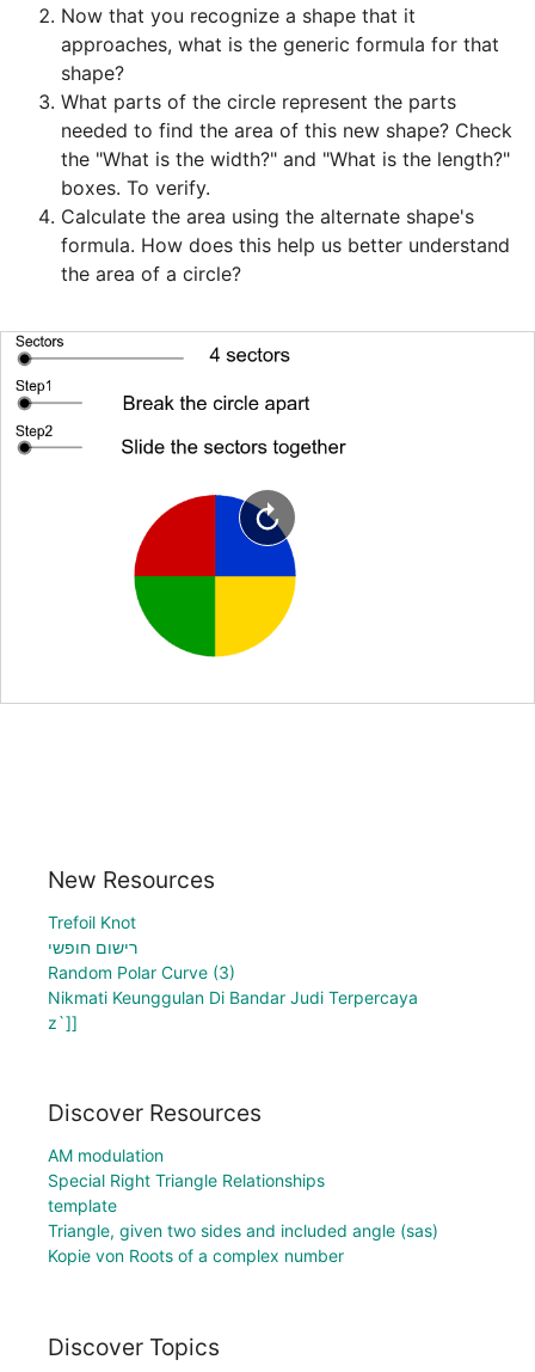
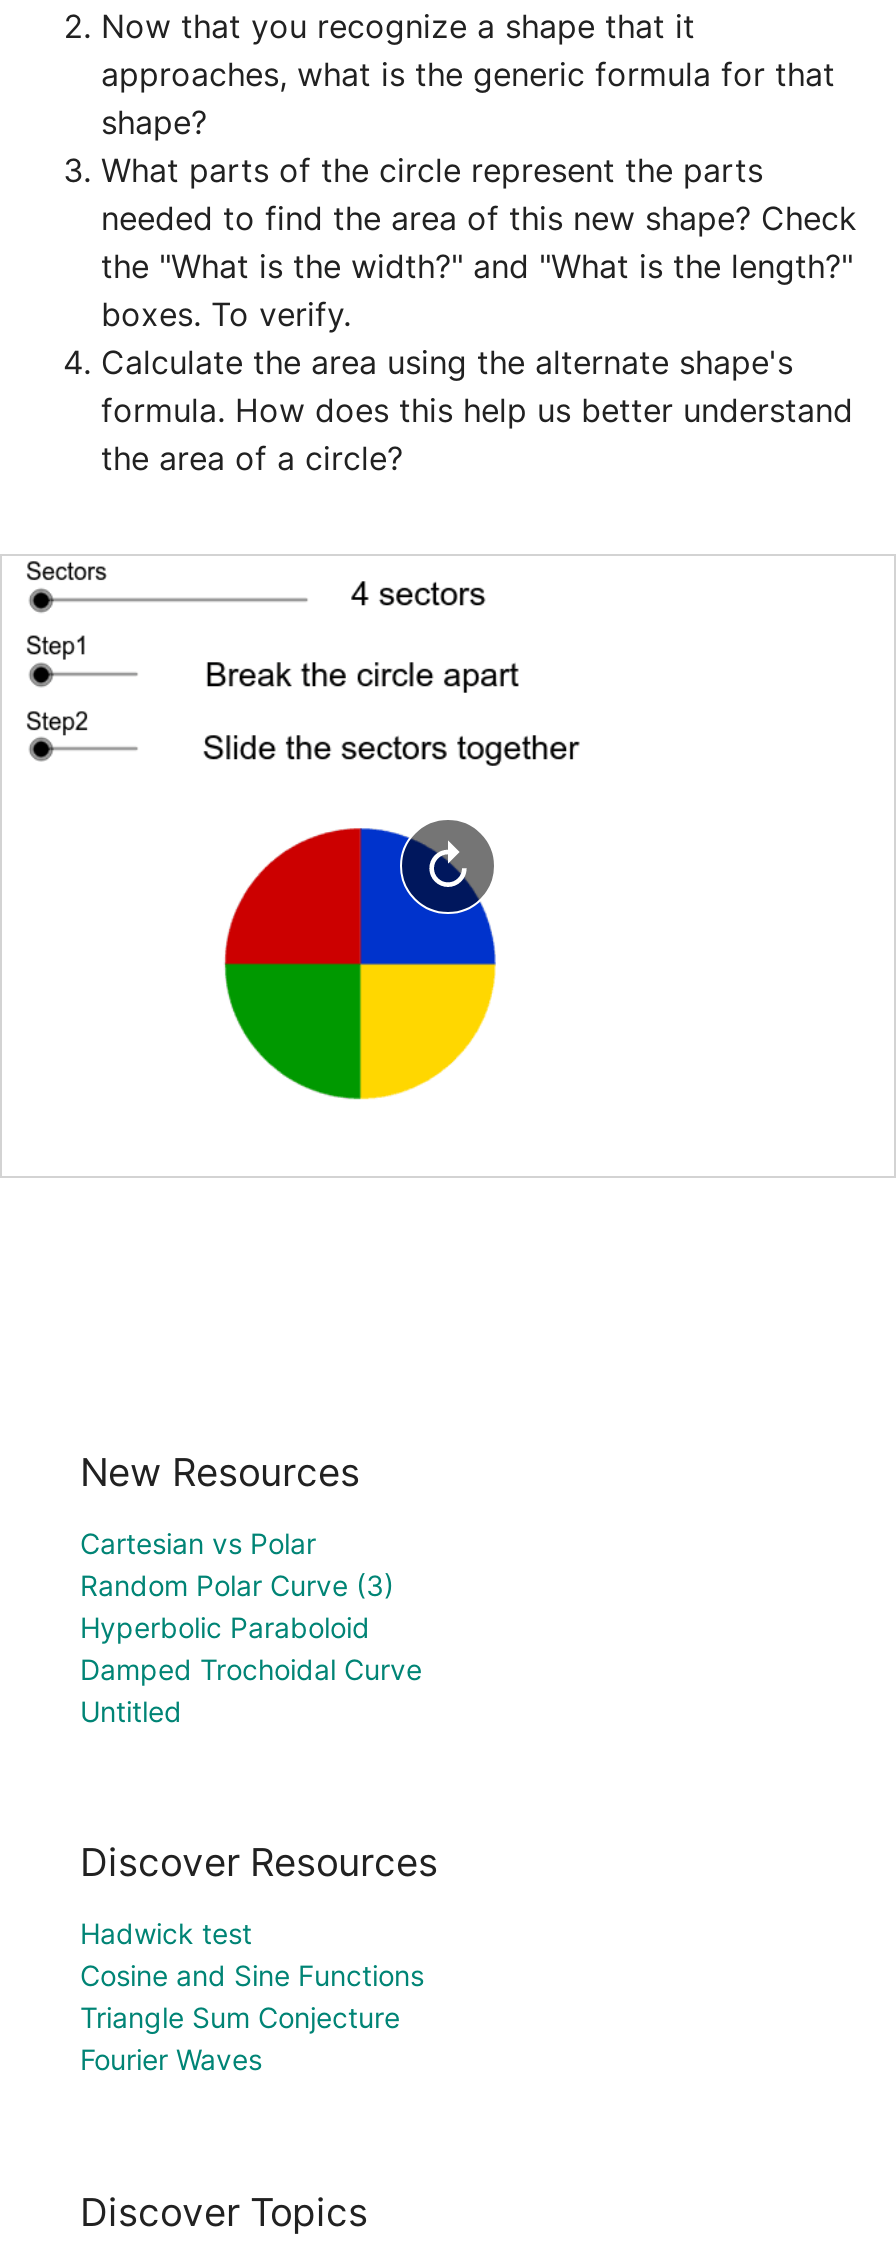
[48,912,137,957] Trefoil Knot | רישום חופשי -> [80,1526,316,1560] Cartesian vs Polar
[48,987,418,1032] Nikmati Keunggulan Di Bandar Judi Terpercaya | z`]] -> [80,1610,422,1728] Hyperbolic Paraboloid | Damped Trochoidal Curve | Untitled
[48,1145,438,1266] AM modulation | Special Right Triangle Relationships | template | Triangle, given two sides and included angle (sas) | Kopie von Roots of a complex number -> [80,1917,424,2077] Hadwick test | Cosine and Sine Functions | Triangle Sum Conjecture | Fourier Waves

